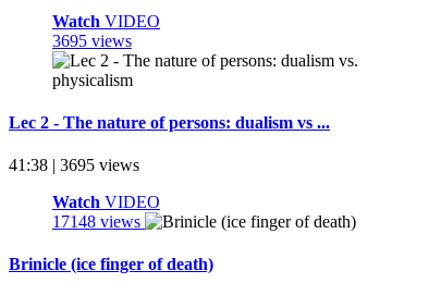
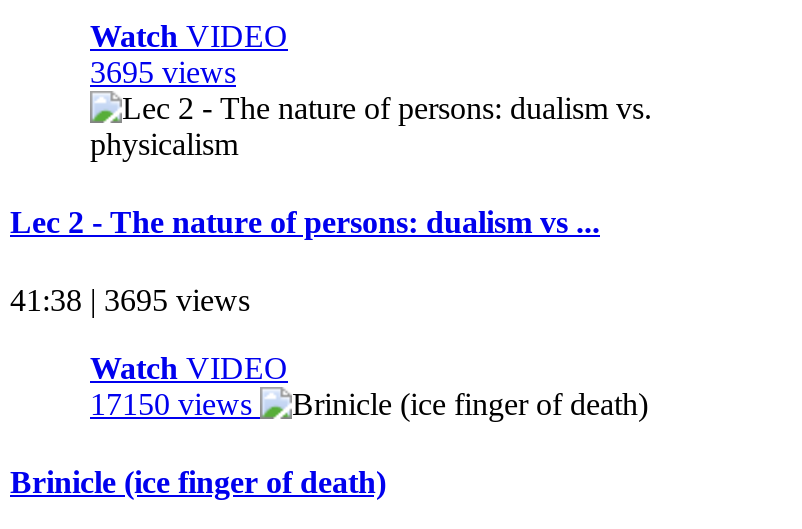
[52,212,145,231] 17148 views -> [90,387,260,421] 17150 views

